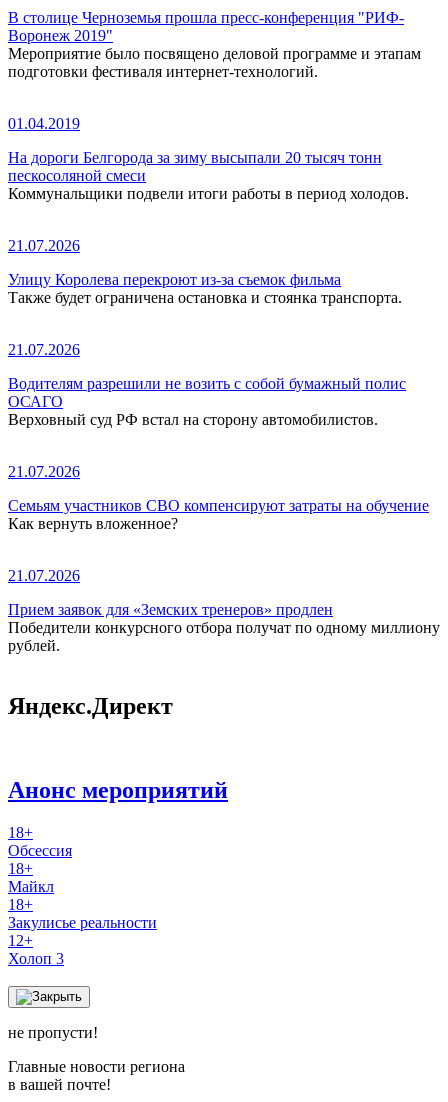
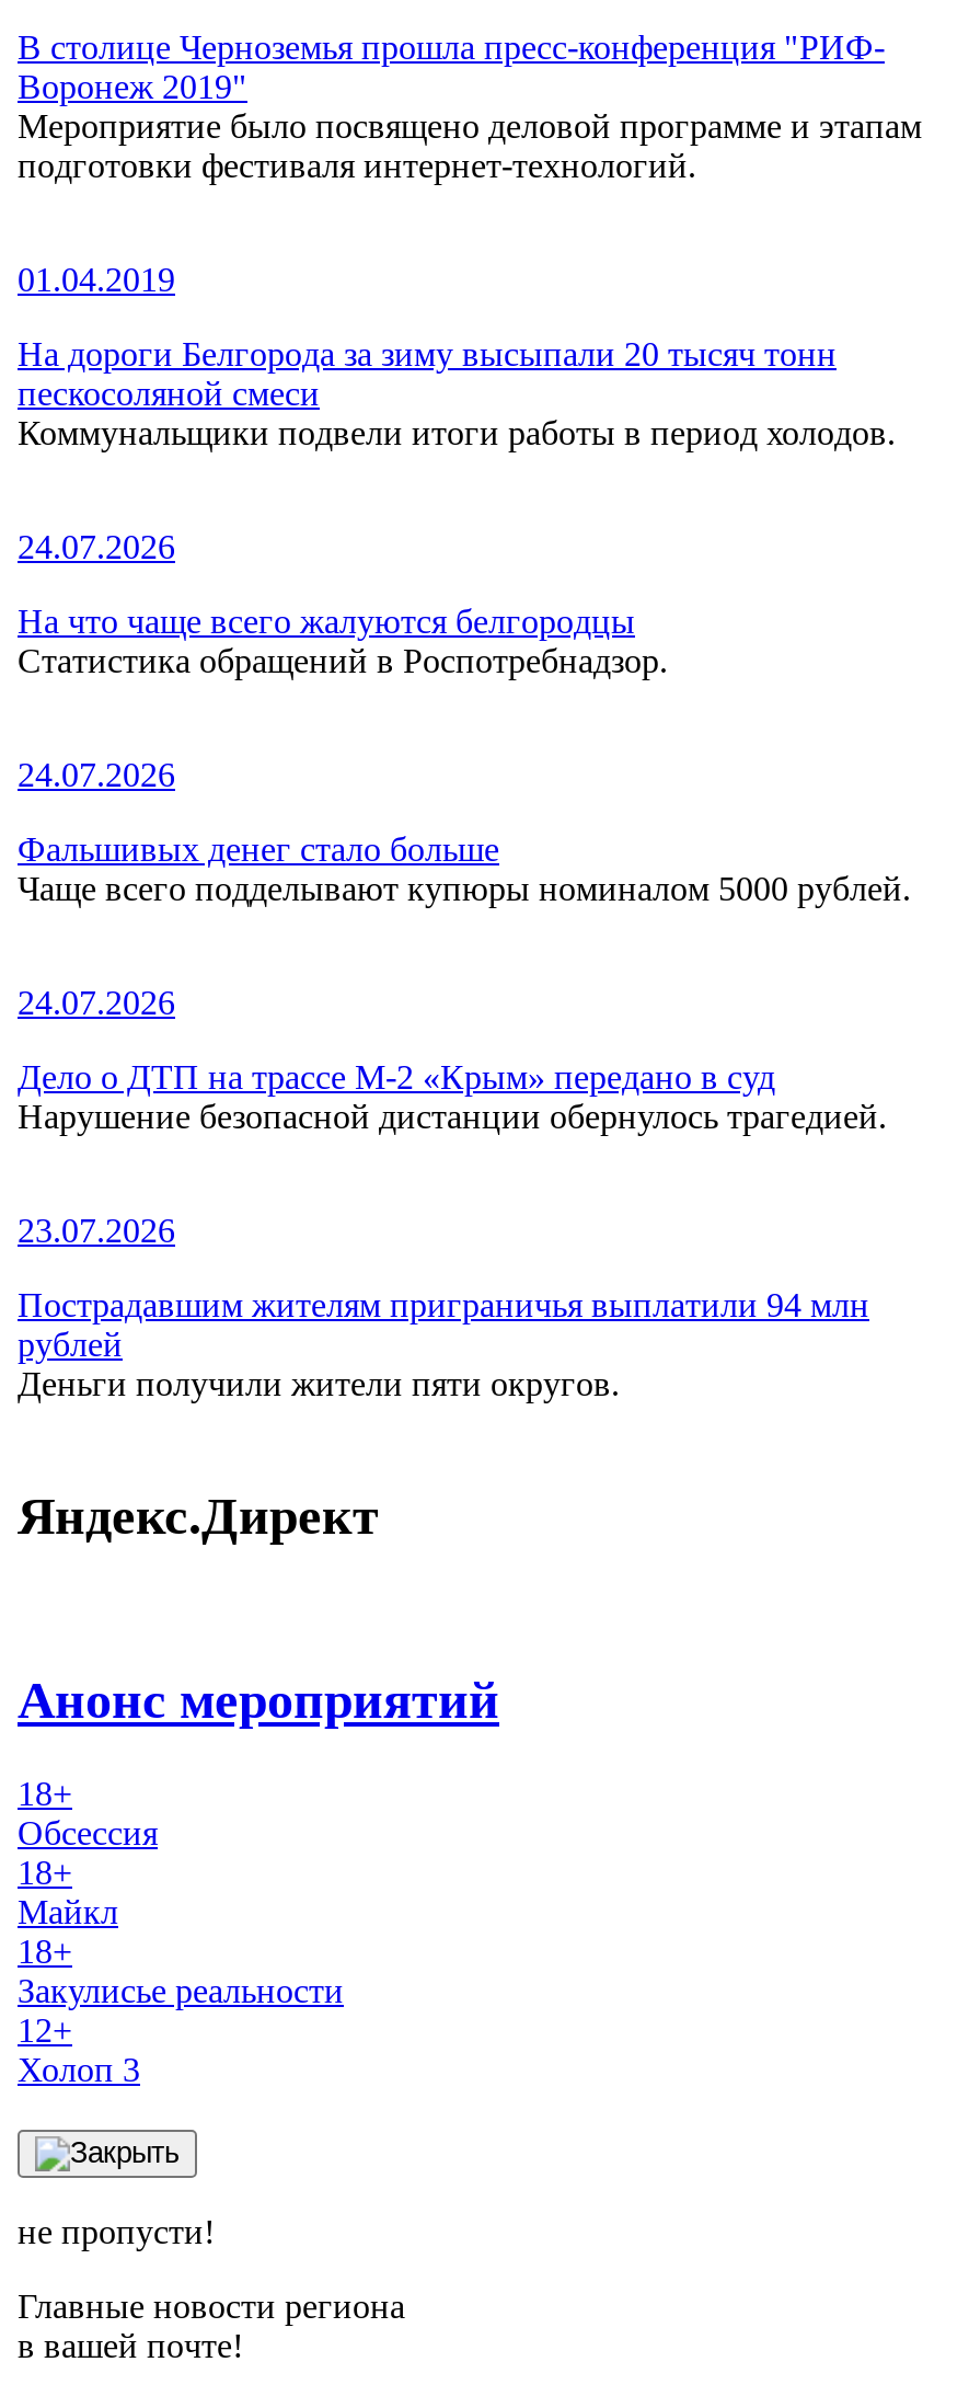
[8,237,80,254] 21.07.2026 -> [18,527,175,565] 24.07.2026
[8,271,402,306] Улицу Королева перекроют из-за съемок фильма | Также будет ограничена остановка и стоянка транспорта. -> [18,602,668,679] На что чаще всего жалуются белгородцы | Статистика обращений в Роспотребнадзор.
[8,341,80,358] 21.07.2026 -> [18,755,175,793] 24.07.2026
[8,375,406,428] Водителям разрешили не возить с собой бумажный полис | ОСАГО | Верховный суд РФ встал на сторону автомобилистов. -> [18,830,911,906] Фальшивых денег стало больше | Чаще всего подделывают купюры номиналом 5000 рублей.
[8,463,80,480] 21.07.2026 -> [18,983,175,1020] 24.07.2026
[8,497,429,532] Семьям участников СВО компенсируют затраты на обучение | Как вернуть вложенное? -> [18,1058,887,1134] Дело о ДТП на трассе М-2 «Крым» передано в суд | Нарушение безопасной дистанции обернулось трагедией.
[8,567,80,584] 21.07.2026 -> [18,1211,175,1248] 23.07.2026
[8,601,440,654] Прием заявок для «Земских тренеров» продлен | Победители конкурсного отбора получат по одному миллиону | рублей. -> [18,1286,869,1402] Пострадавшим жителям приграничья выплатили 94 млн | рублей | Деньги получили жители пяти округов.

